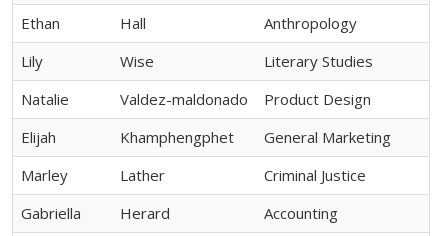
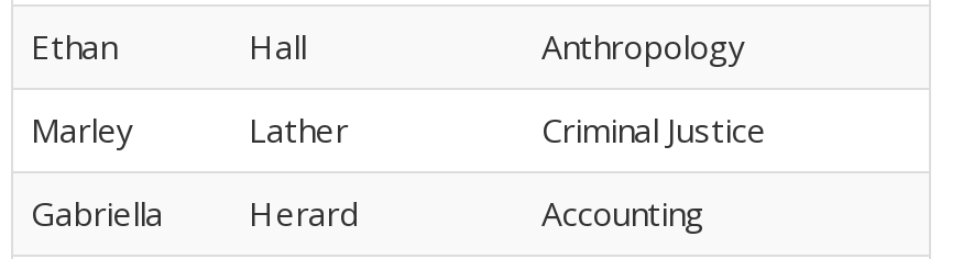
[21,51,391,147] Lily | Wise | Literary Studies | Natalie | Valdez-maldonado | Product Design | Elijah | Khamphengphet | General Marketing -> none

